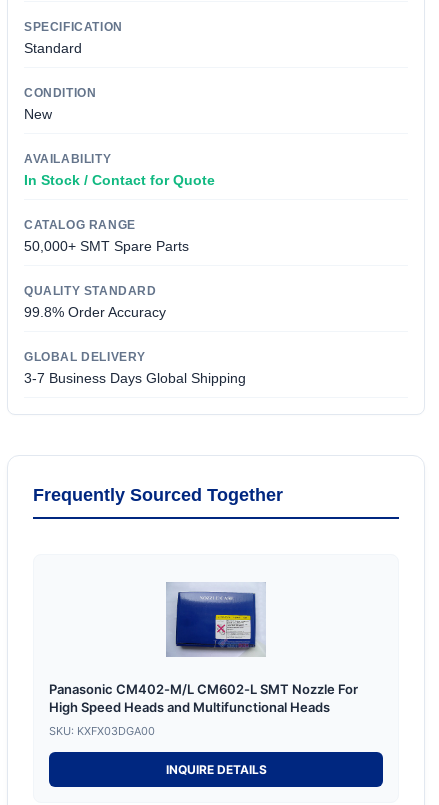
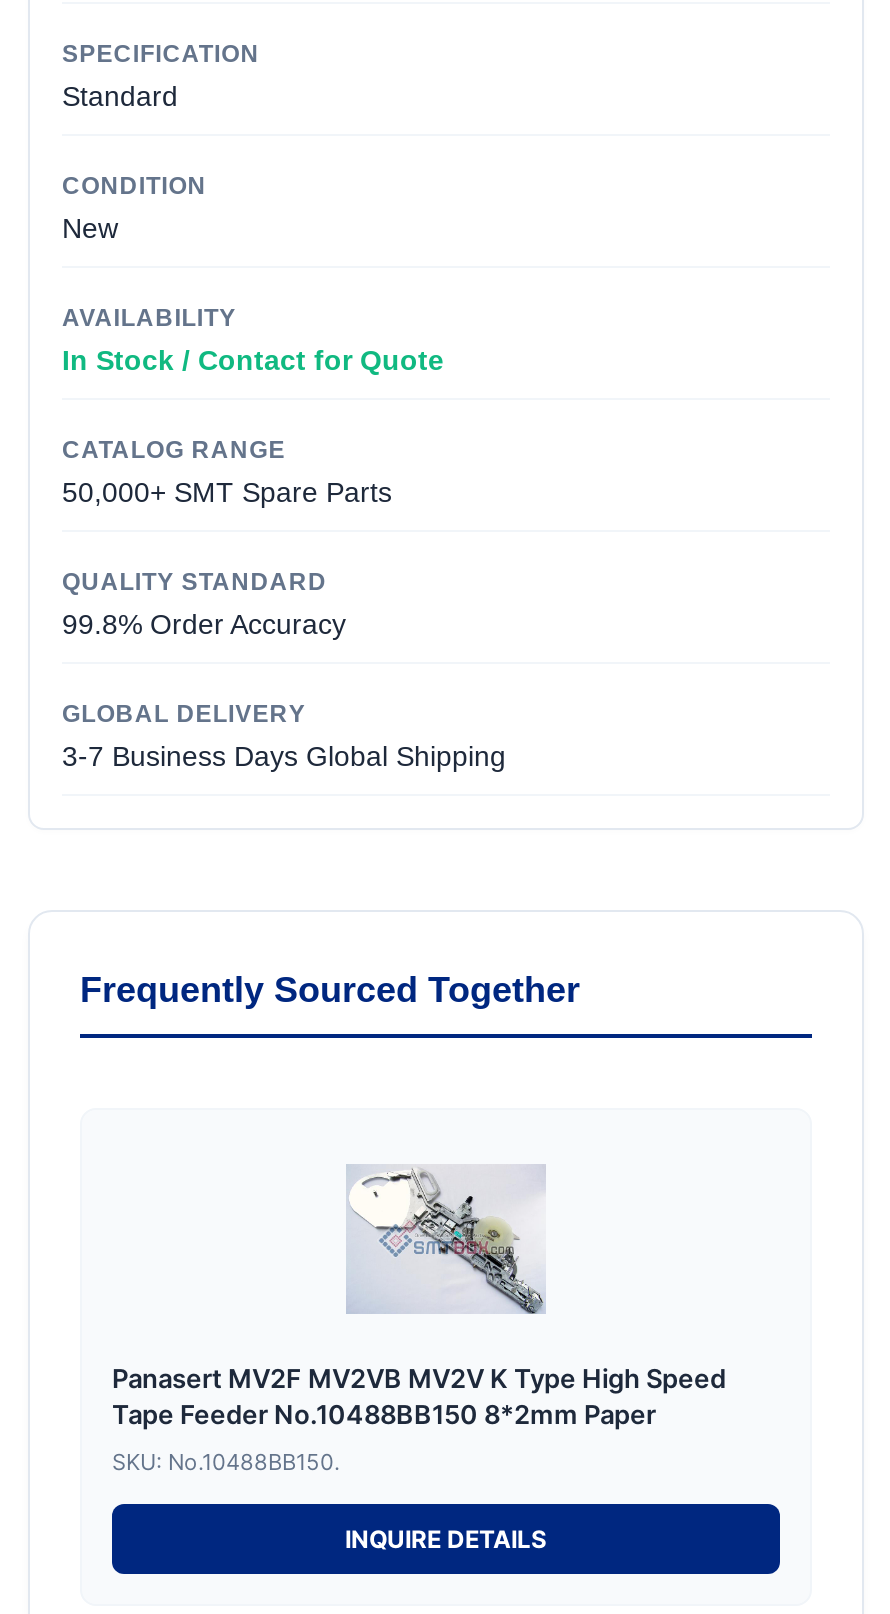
[49,586,358,715] [image] | Panasonic CM402-M/L CM602-L SMT Nozzle For | High Speed Heads and Multifunctional Heads -> [112,1170,726,1429] [image] | Panasert MV2F MV2VB MV2V K Type High Speed | Tape Feeder No.10488BB150 8*2mm Paper
[49,724,155,738] SKU: KXFX03DGA00 -> [112,1447,340,1475] SKU: No.10488BB150.

